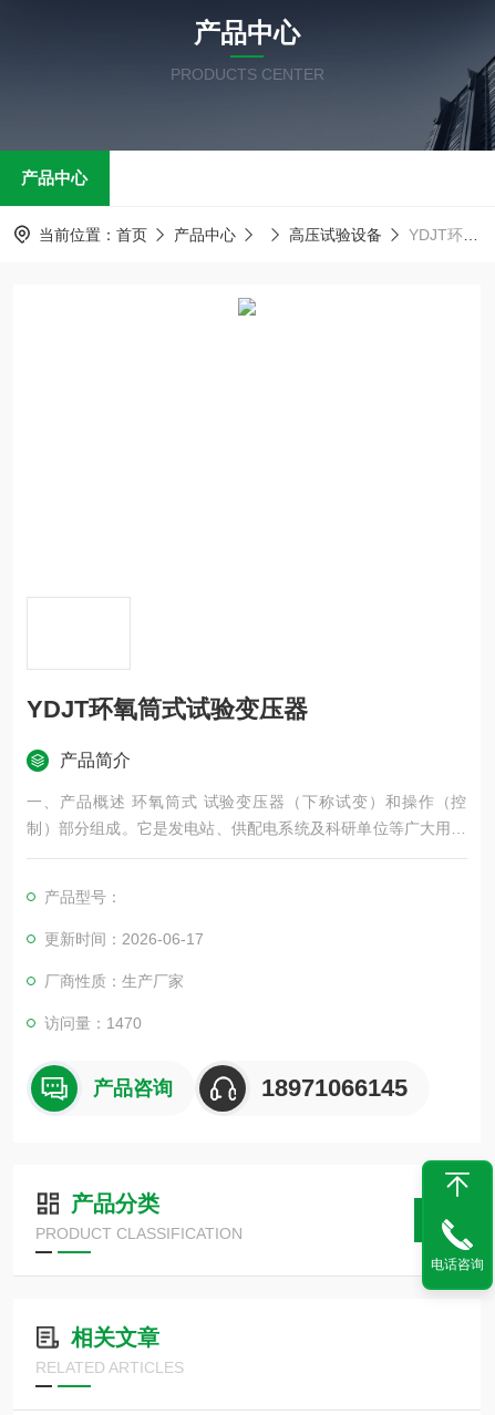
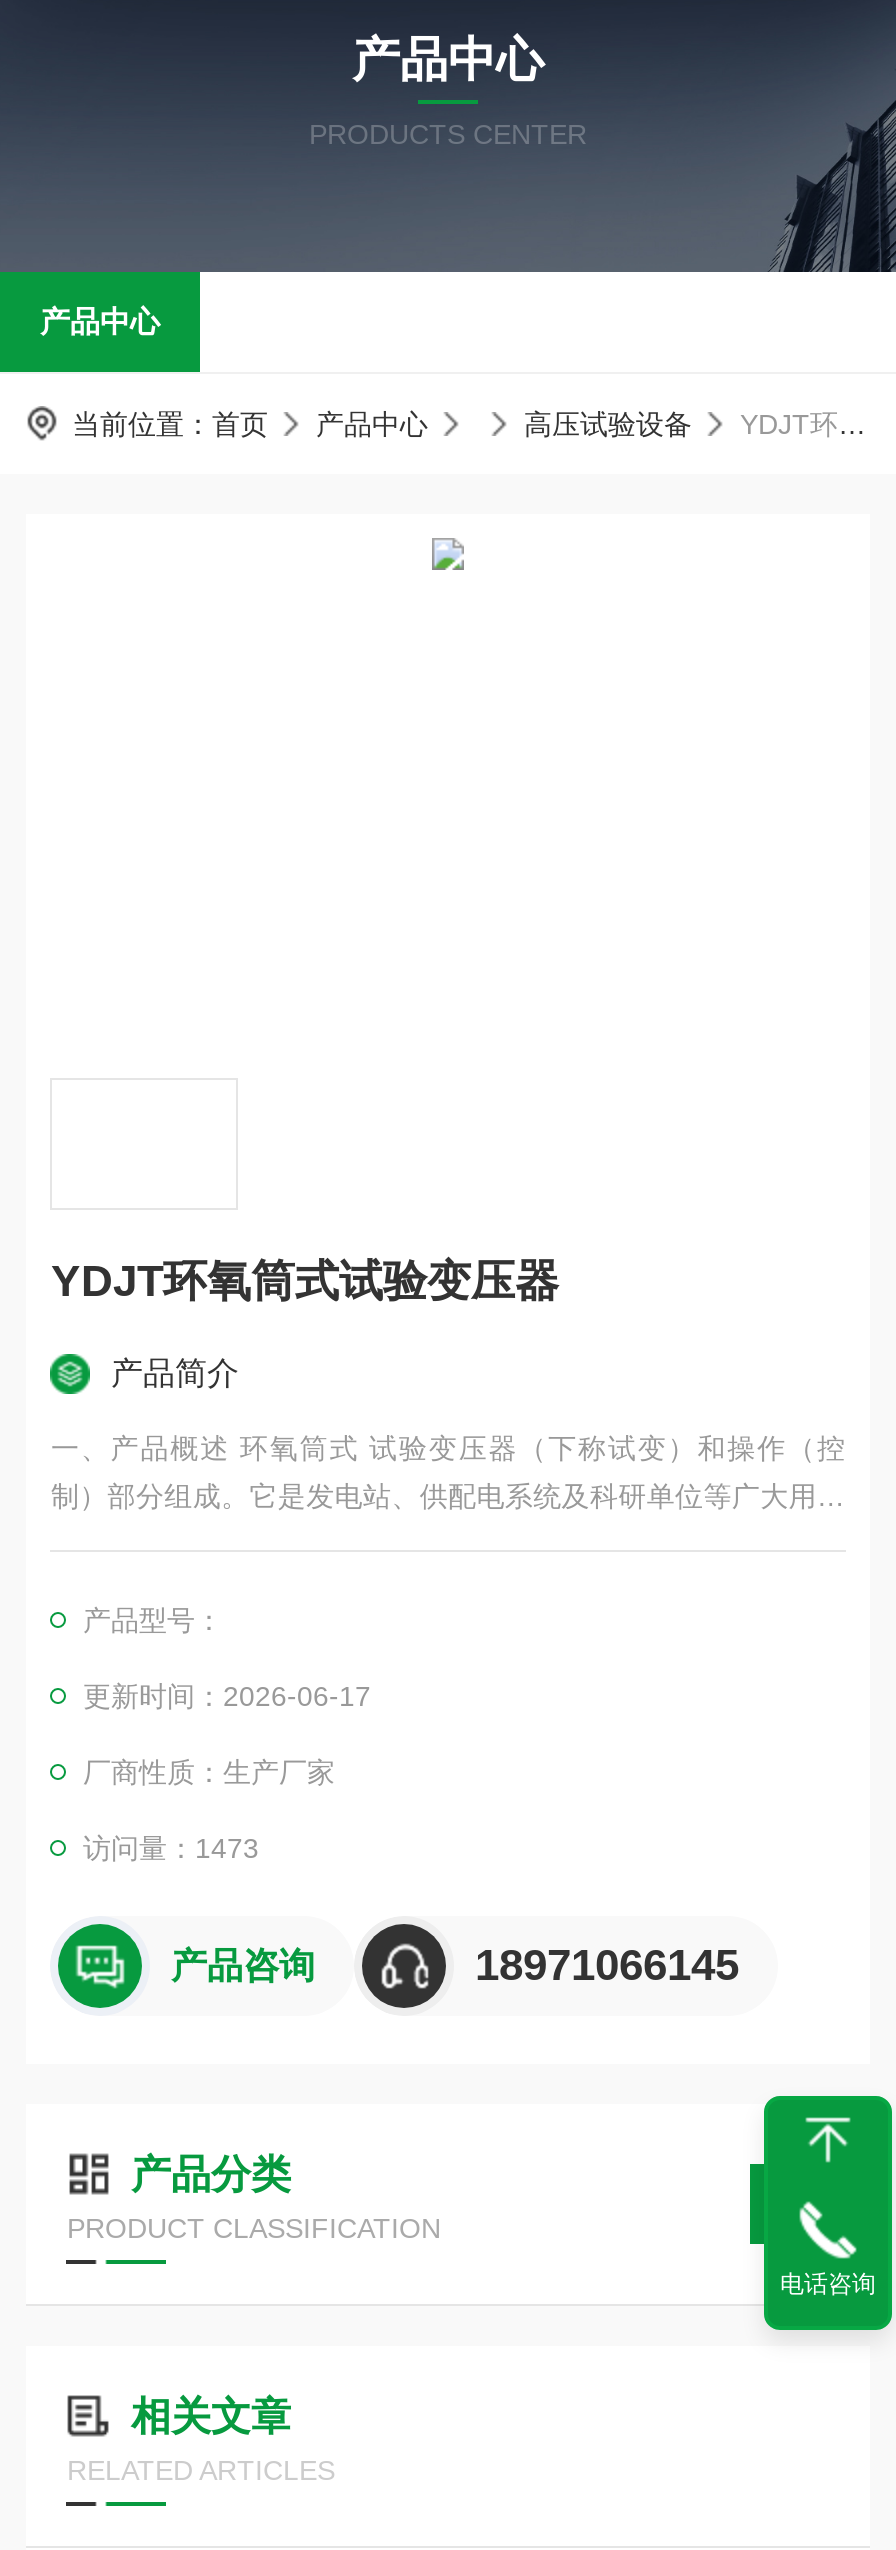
[45,1014,142,1032] 访问量：1470 -> [83,1832,259,1864] 访问量：1473

